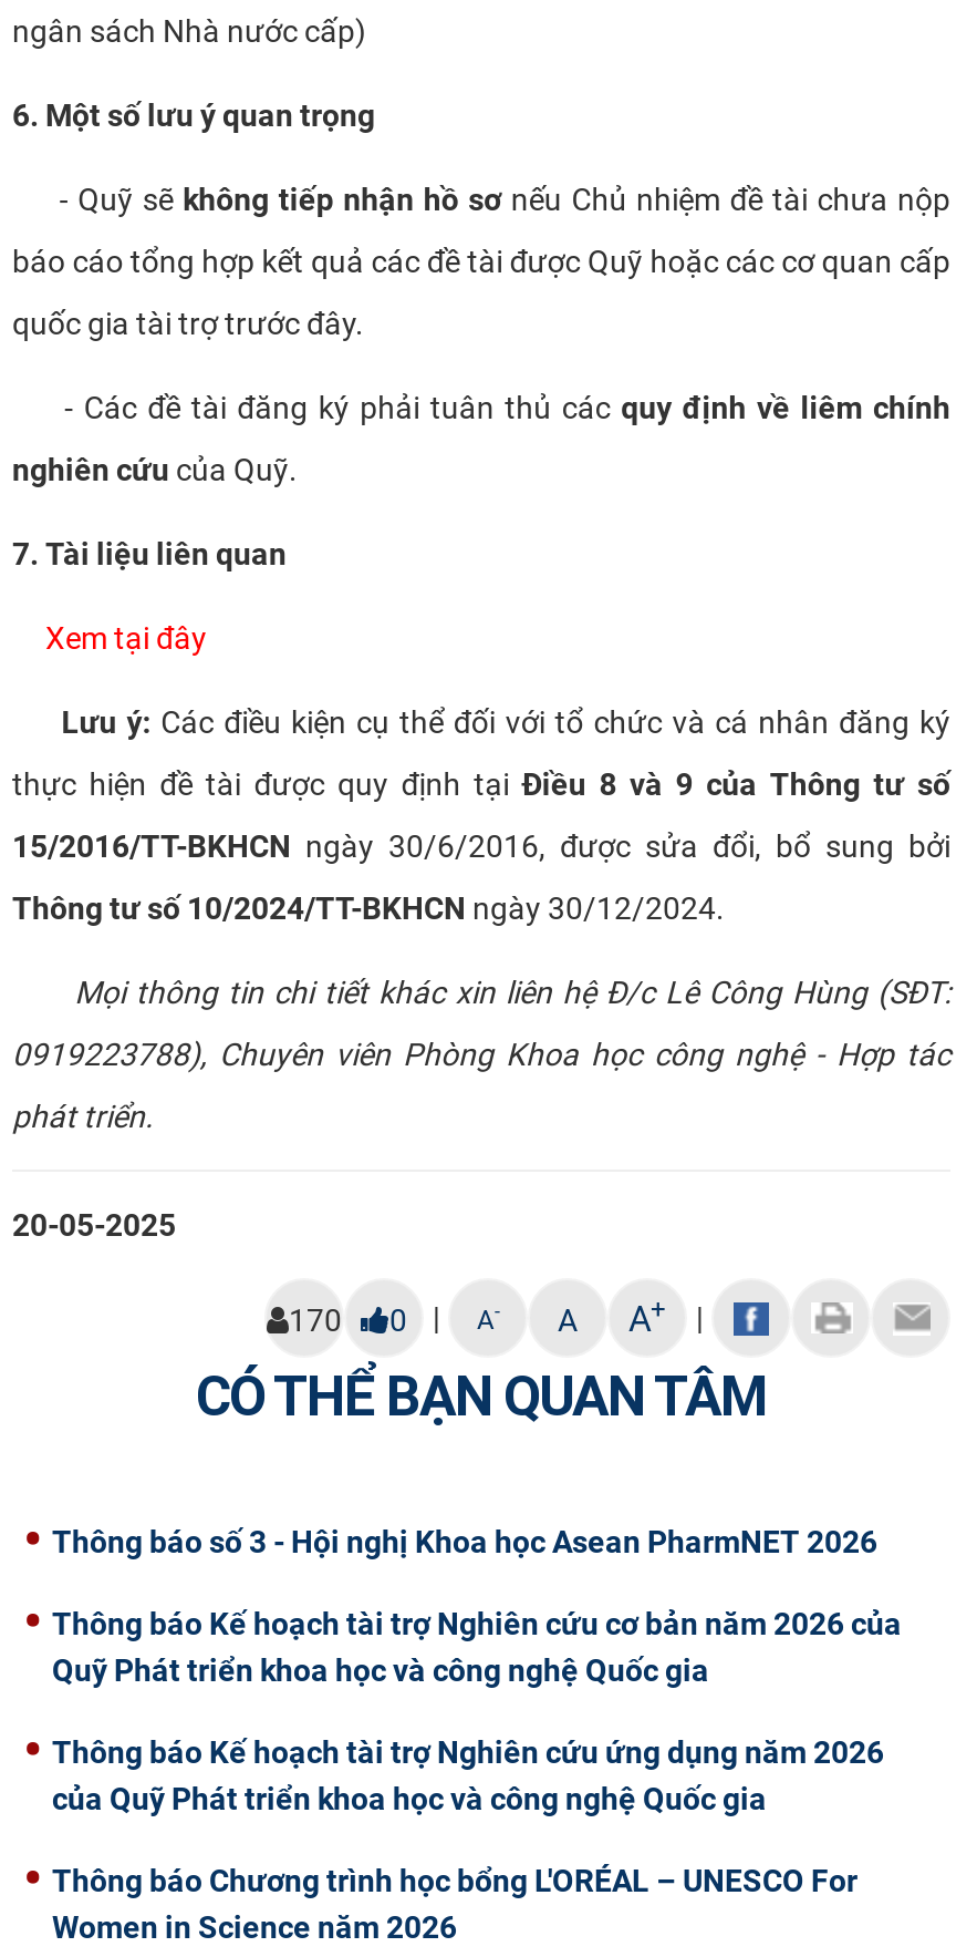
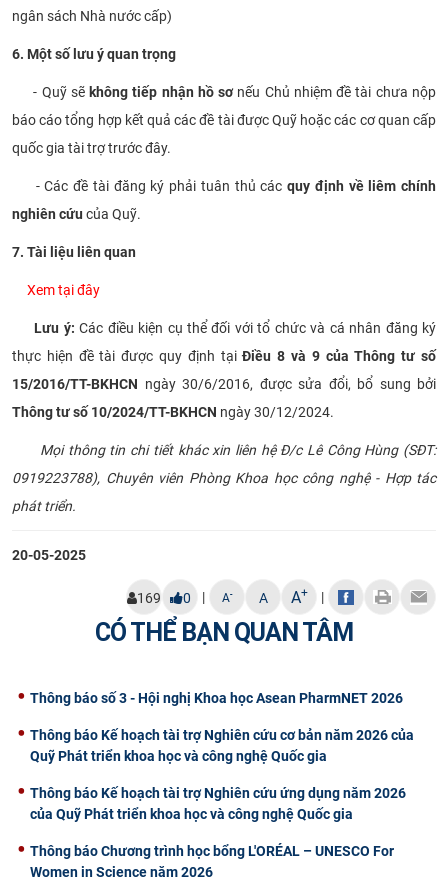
[289,1301,342,1337] 170 -> [137,589,161,605] 169

